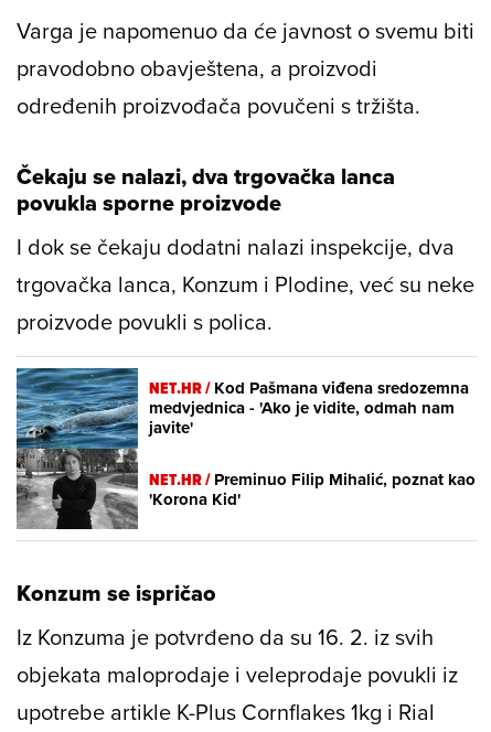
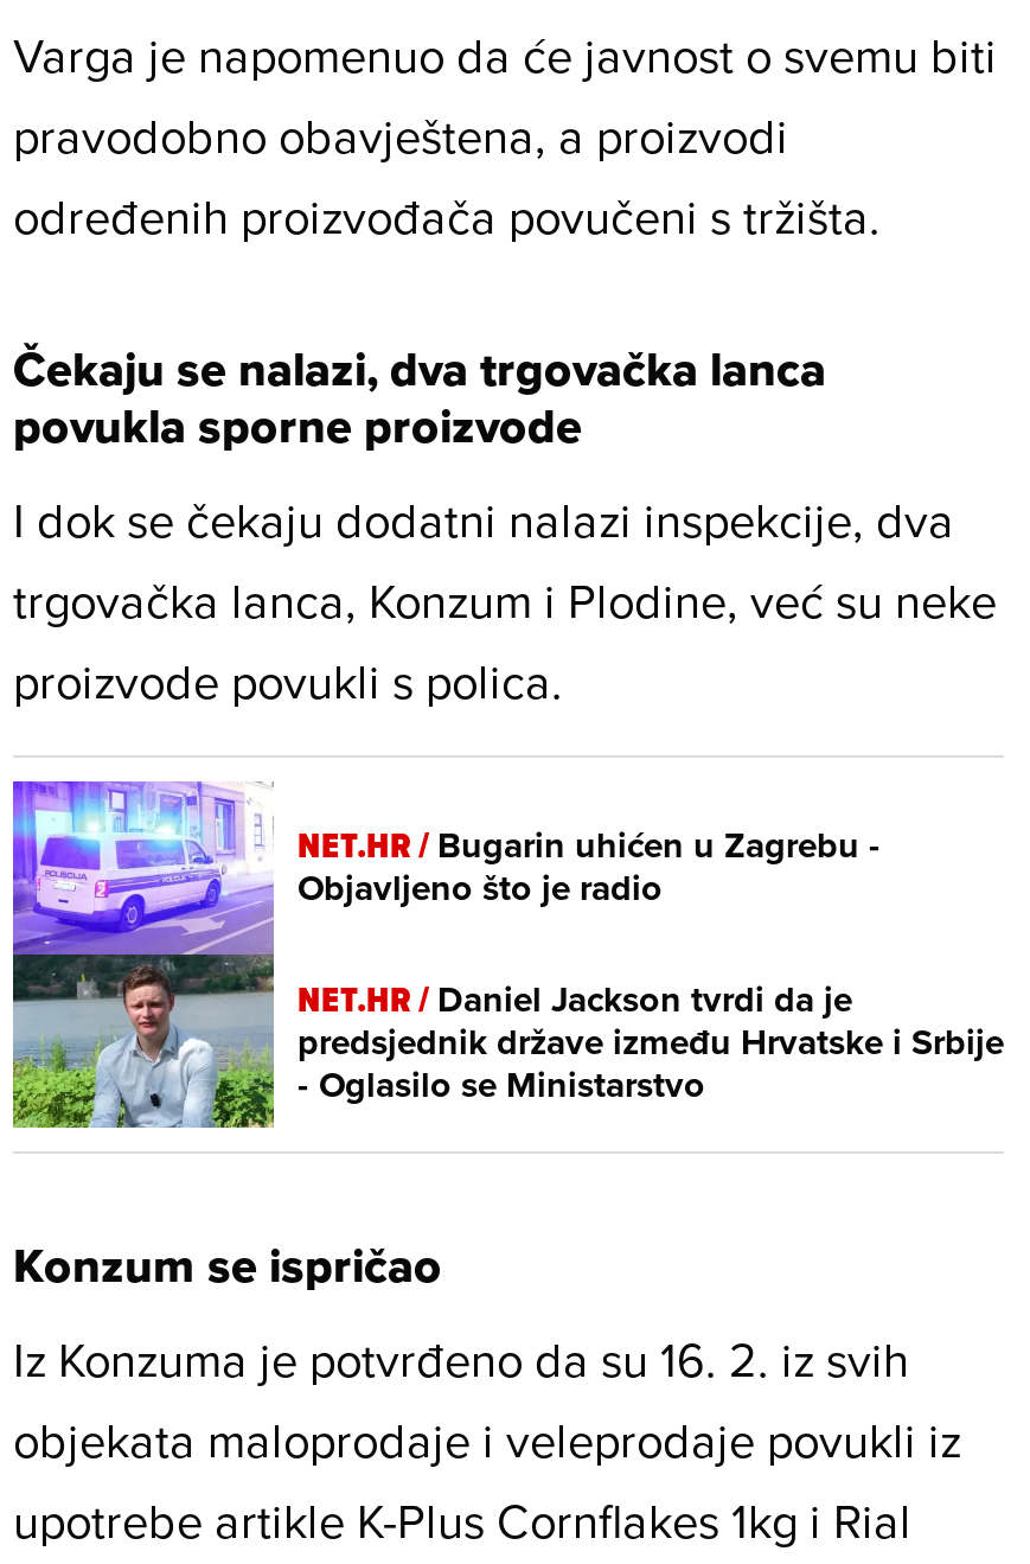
[15,367,469,530] [image] | NET.HR / Kod Pašmana viđena sredozemna | medvjednica - 'Ako je vidite, odmah nam | javite' -> [11,779,881,1130] [image] | NET.HR / Bugarin uhićen u Zagrebu - | Objavljeno što je radio
[149,467,476,511] NET.HR / Preminuo Filip Mihalić, poznat kao | 'Korona Kid' -> [298,973,1004,1110] NET.HR / Daniel Jackson tvrdi da je | predsjednik države između Hrvatske i Srbije | - Oglasilo se Ministarstvo

